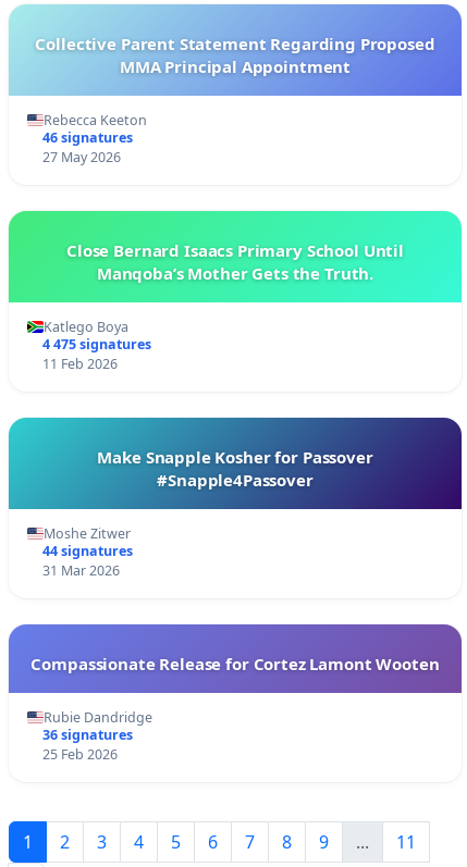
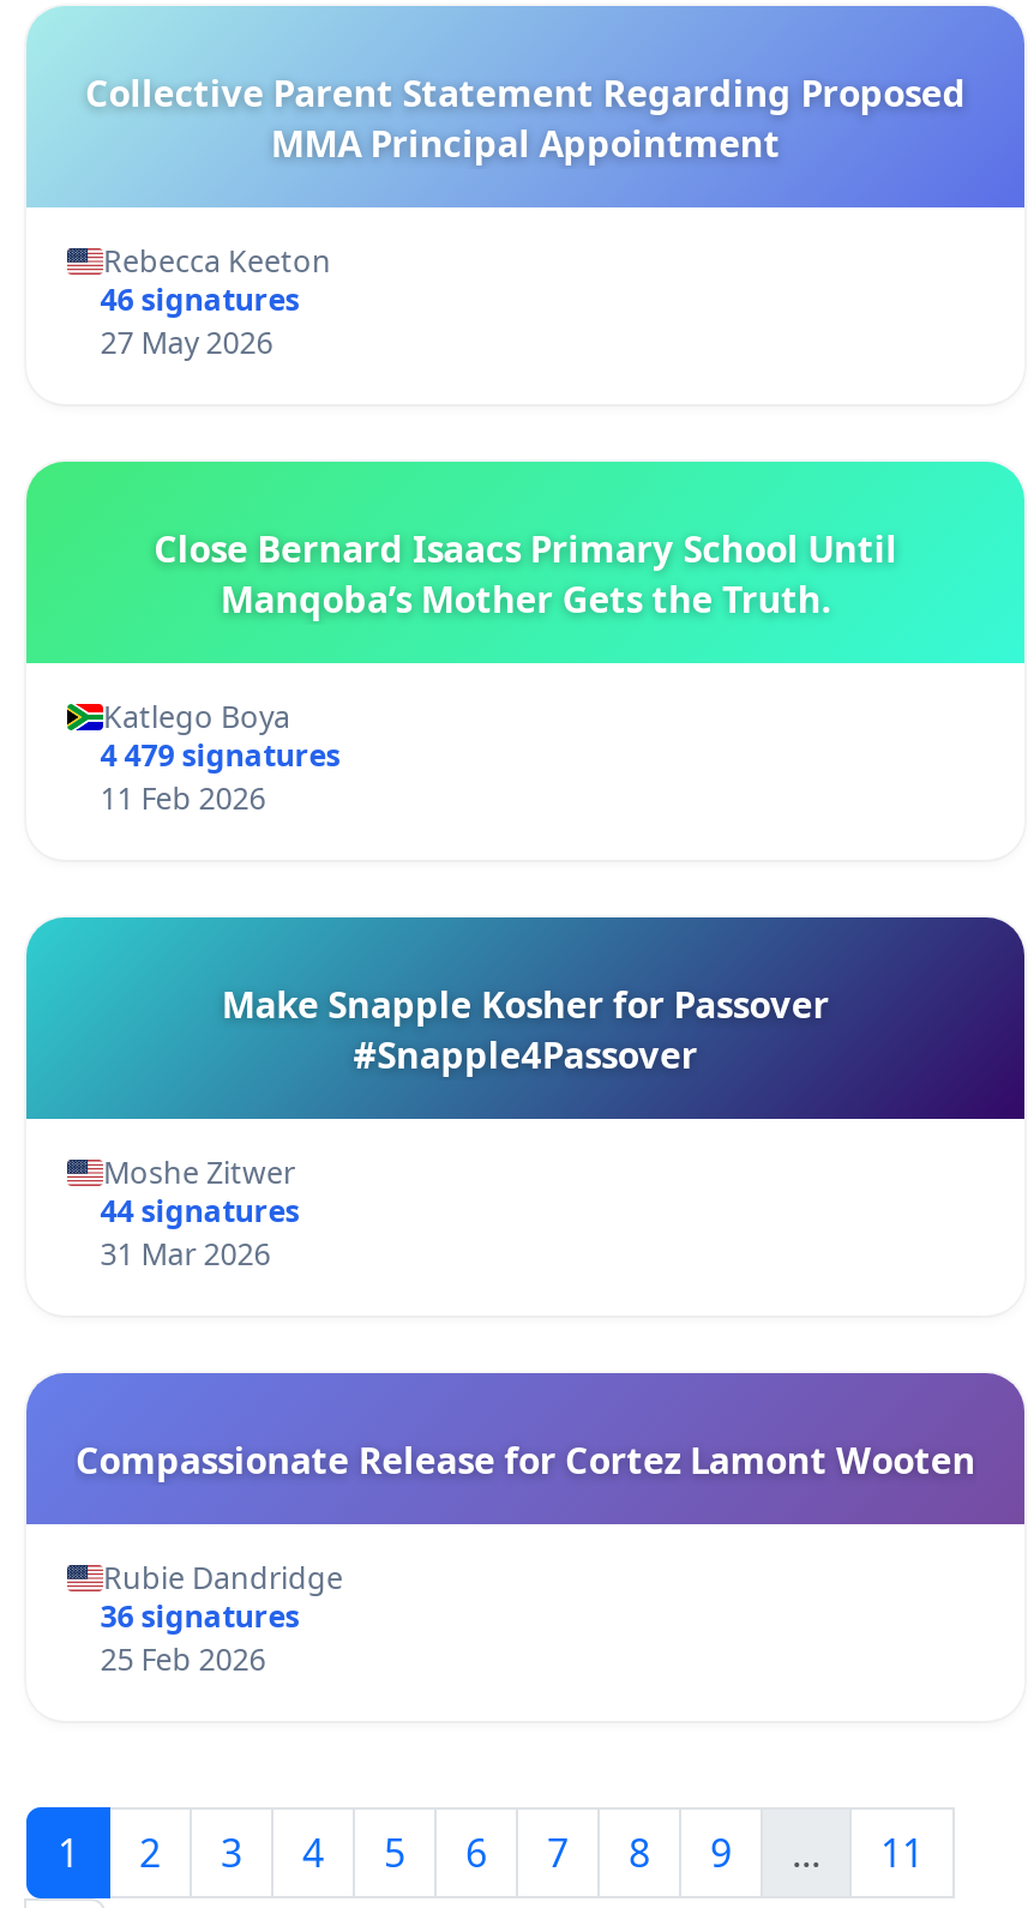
[42,335,151,353] 4 475 signatures -> [100,734,340,775] 4 479 signatures

